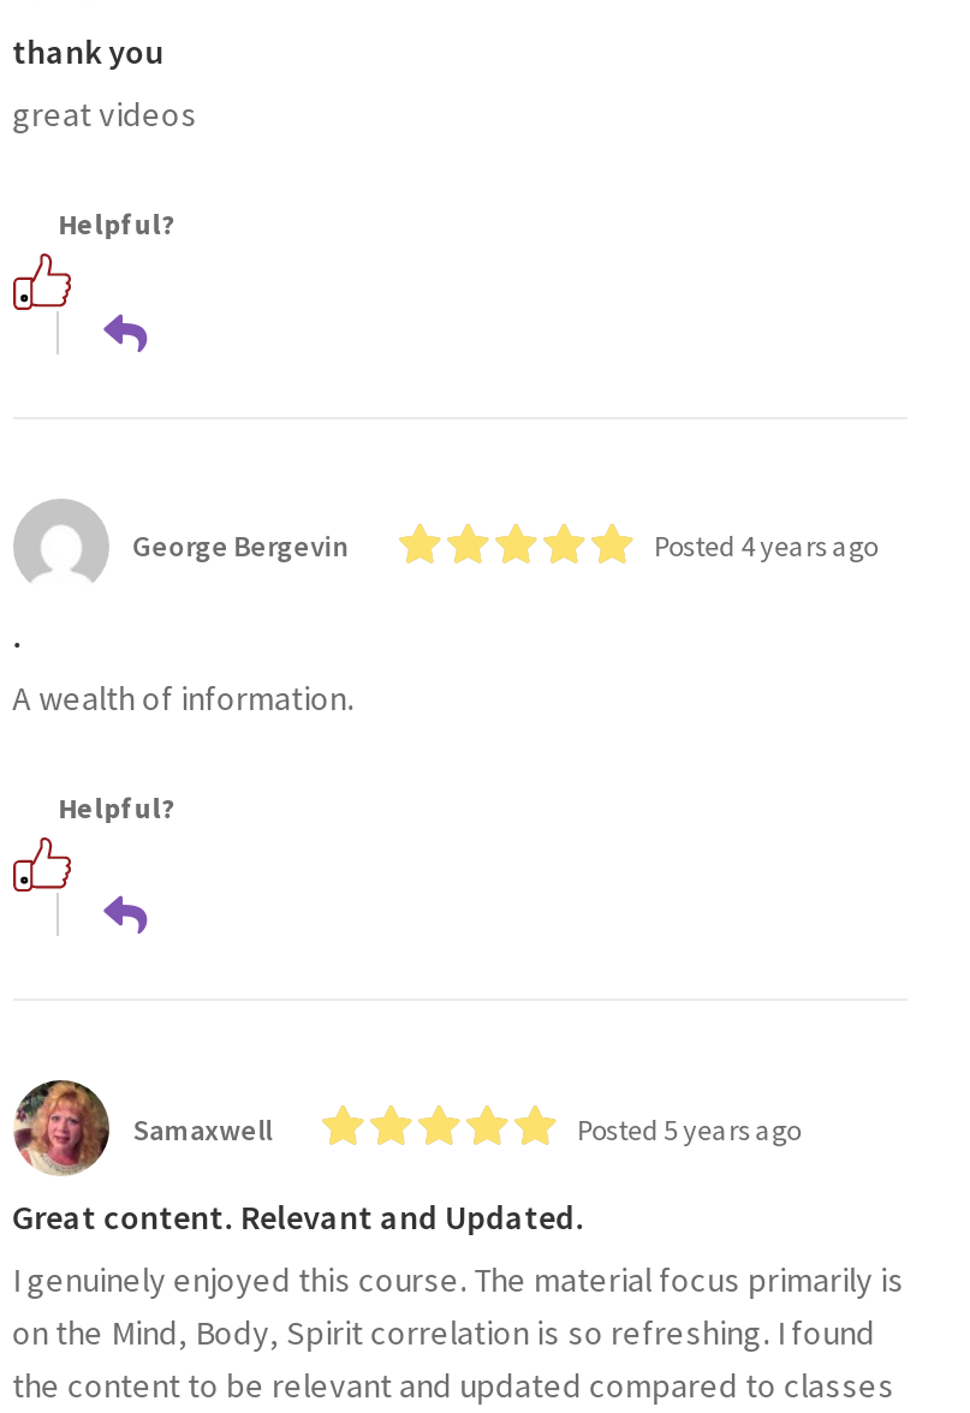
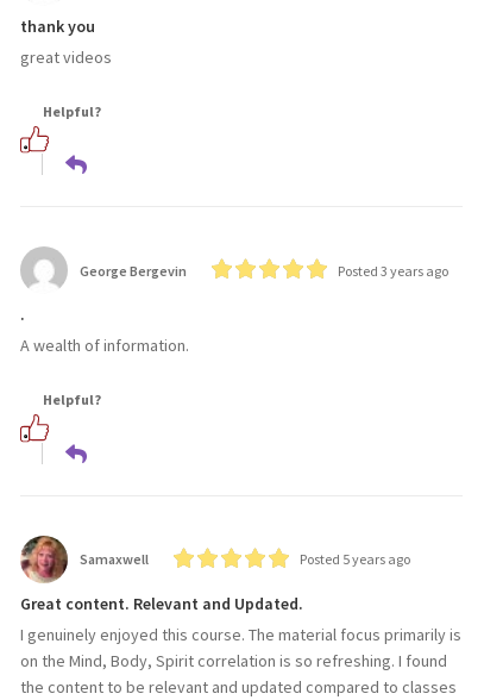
[654,528,878,564] Posted 4 years ago -> [337,262,448,280] Posted 3 years ago

